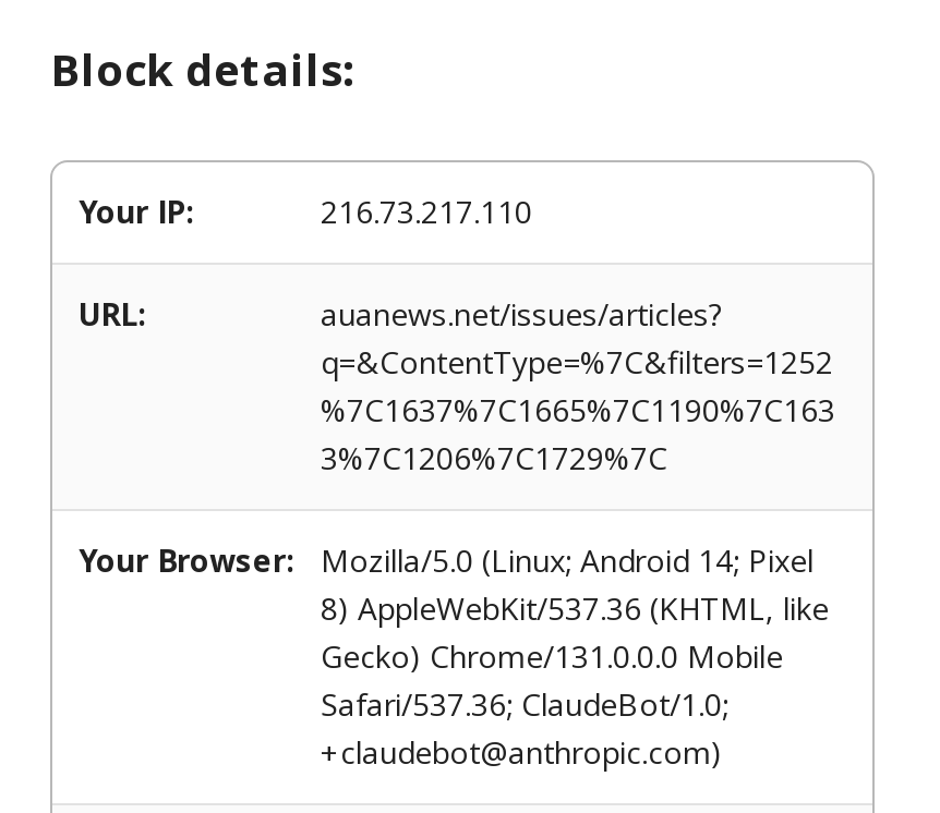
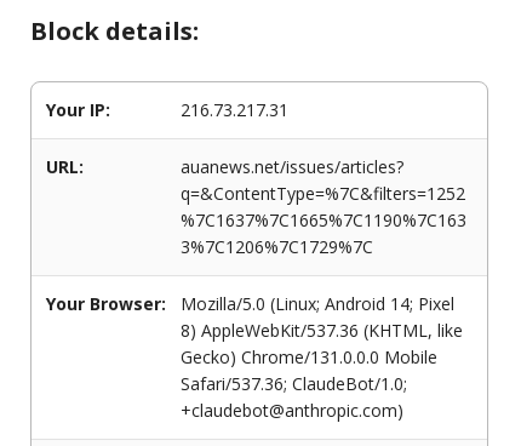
[321,191,532,232] 216.73.217.110 -> [181,98,288,121] 216.73.217.31

